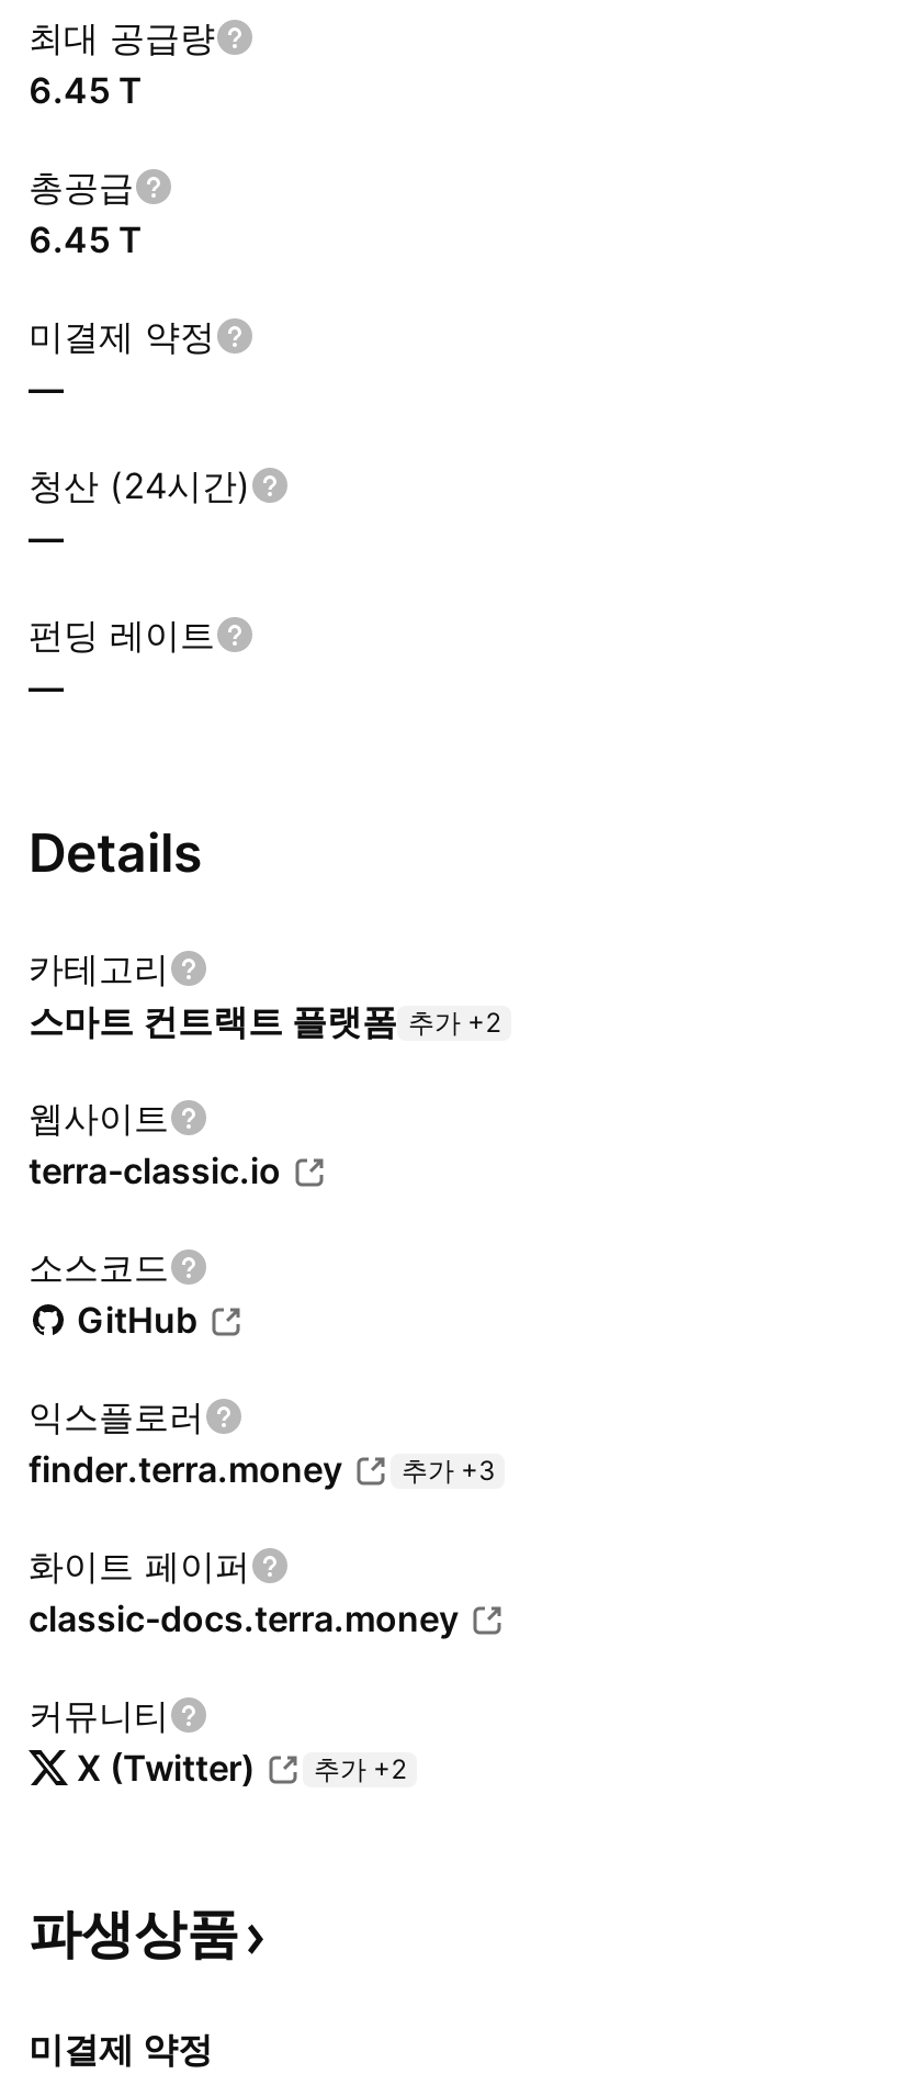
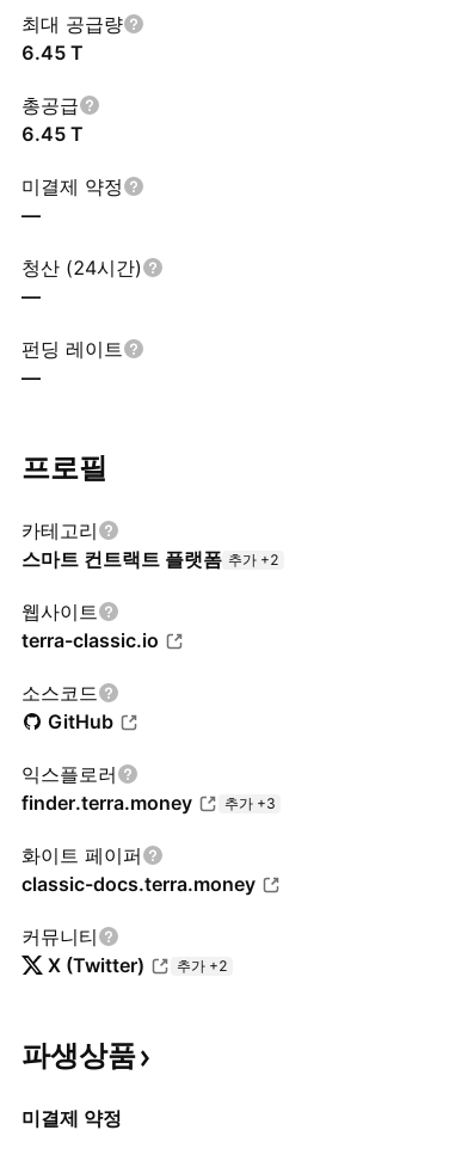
[29,821,202,885] Details -> [21,450,107,485] 프로필

